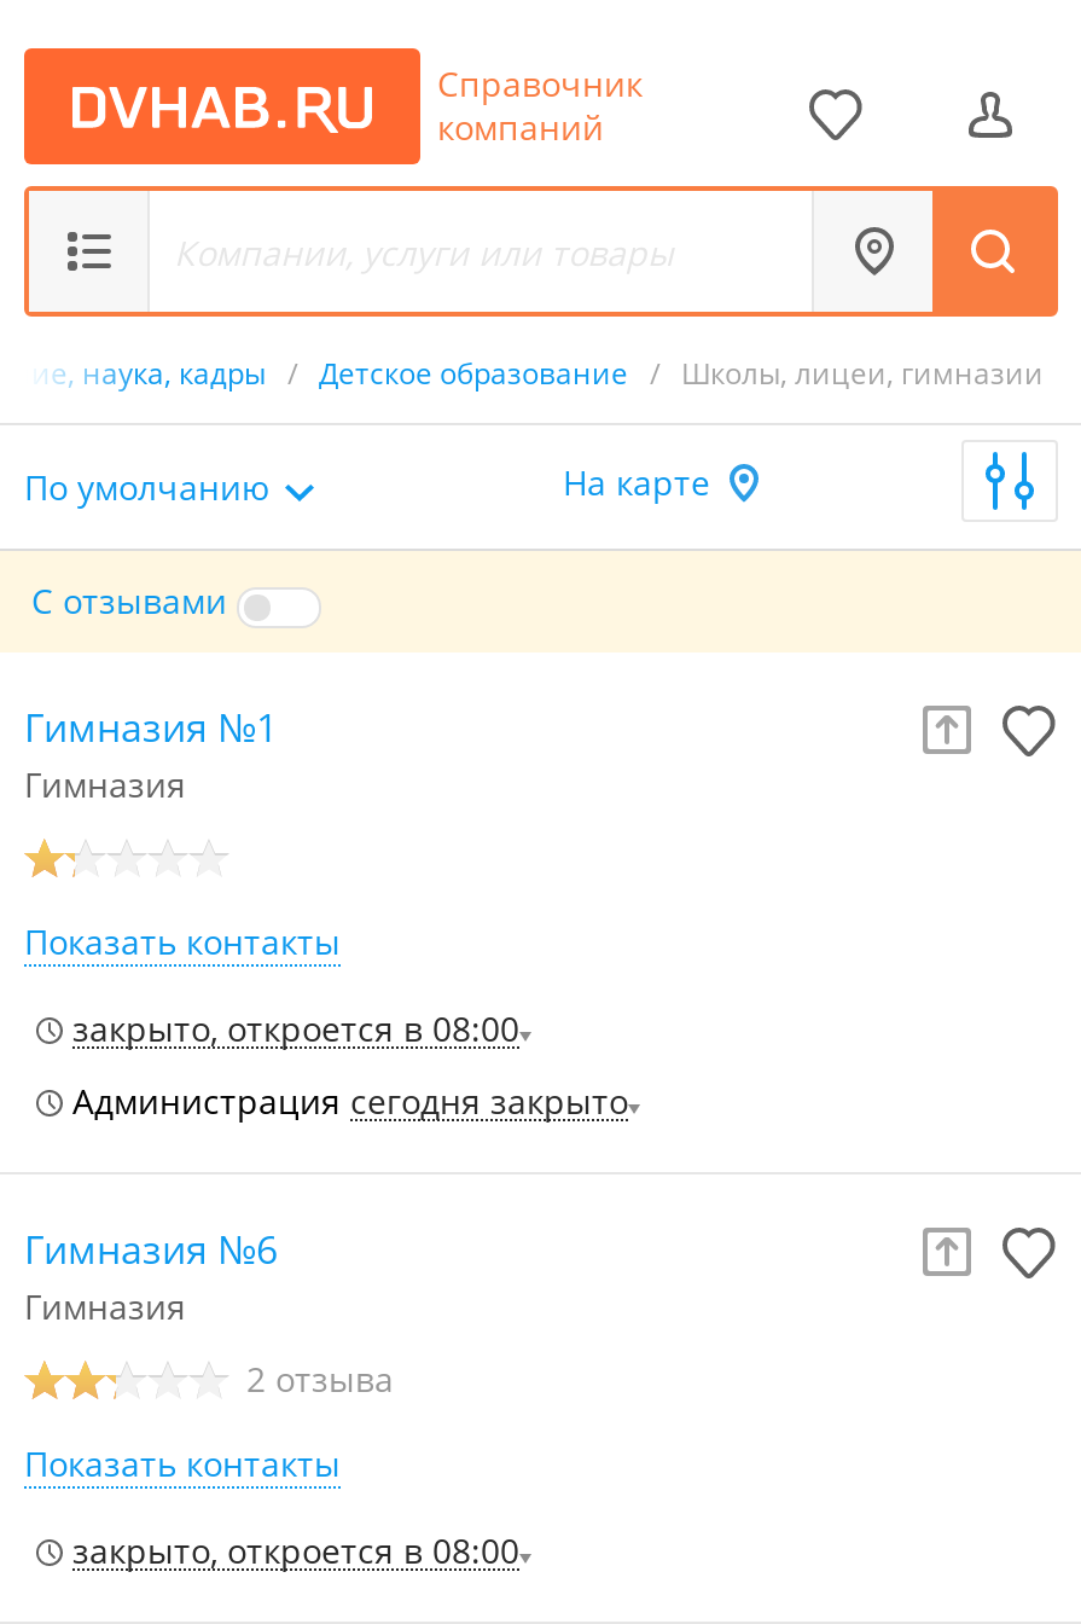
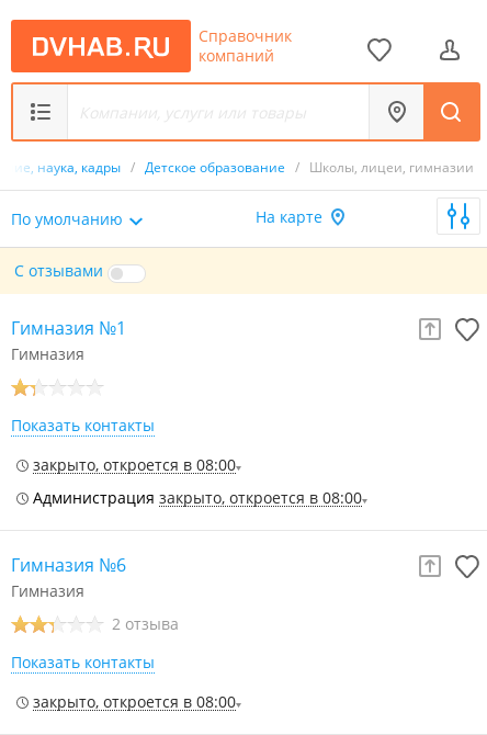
[72,1078,628,1124] Администрация сегодня закрыто -> [33,487,362,508] Администрация закрыто, откроется в 08:00

